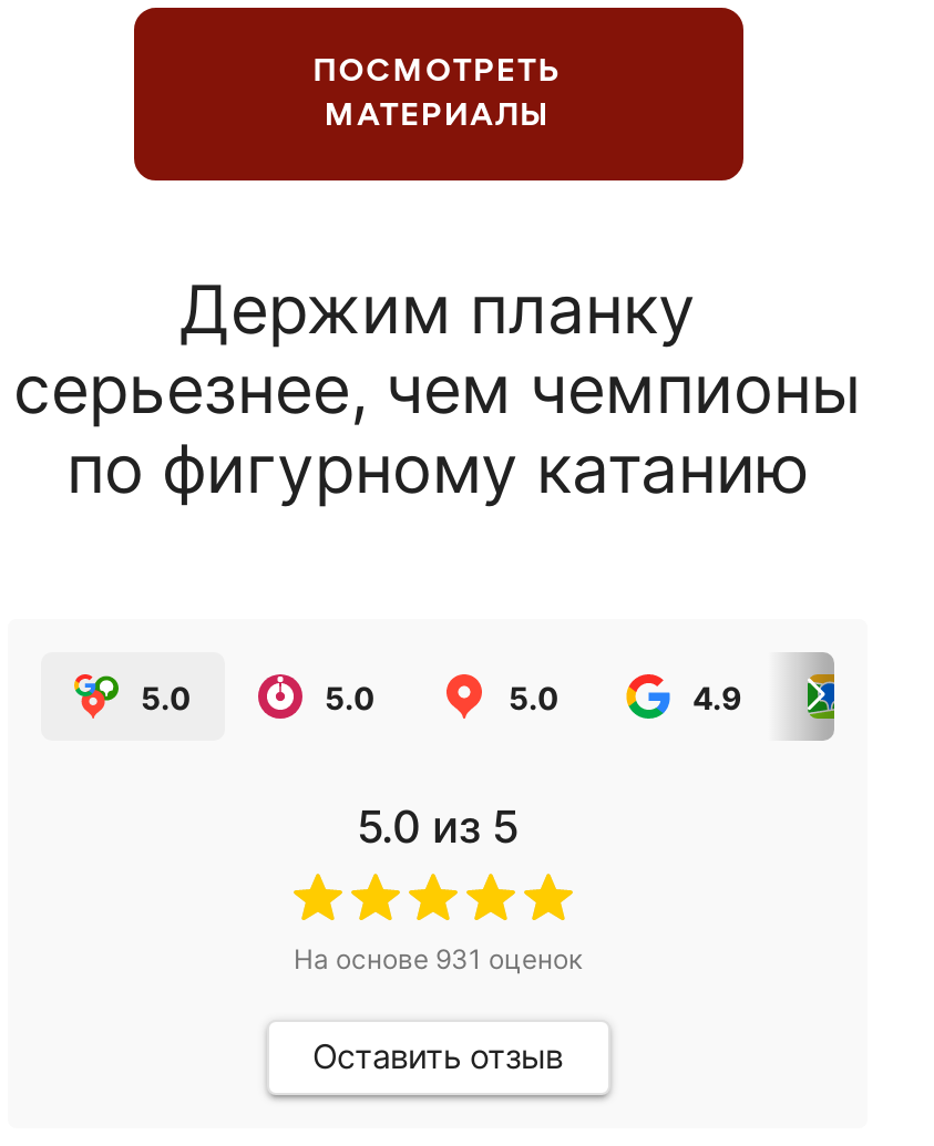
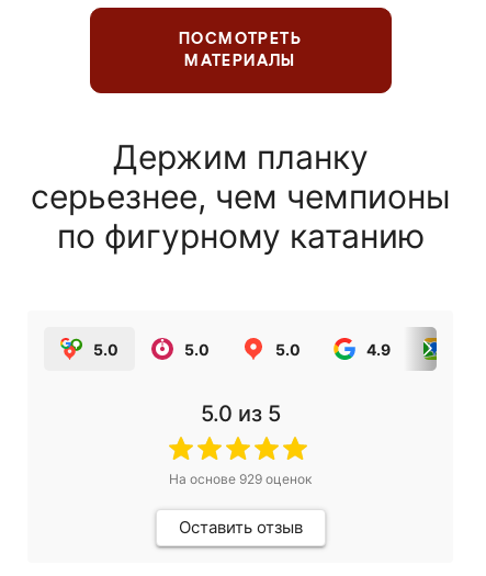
[294,942,582,975] На основе 931 оценок -> [169,471,312,487] На основе 929 оценок

